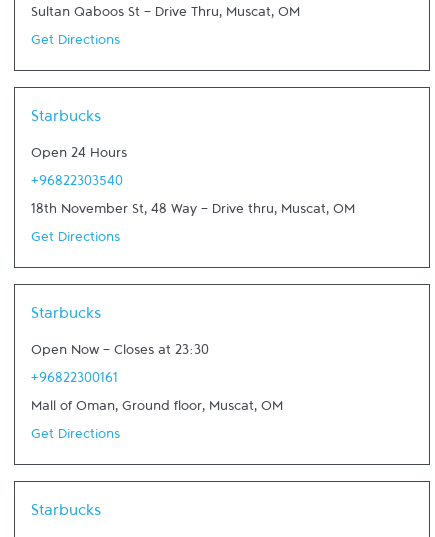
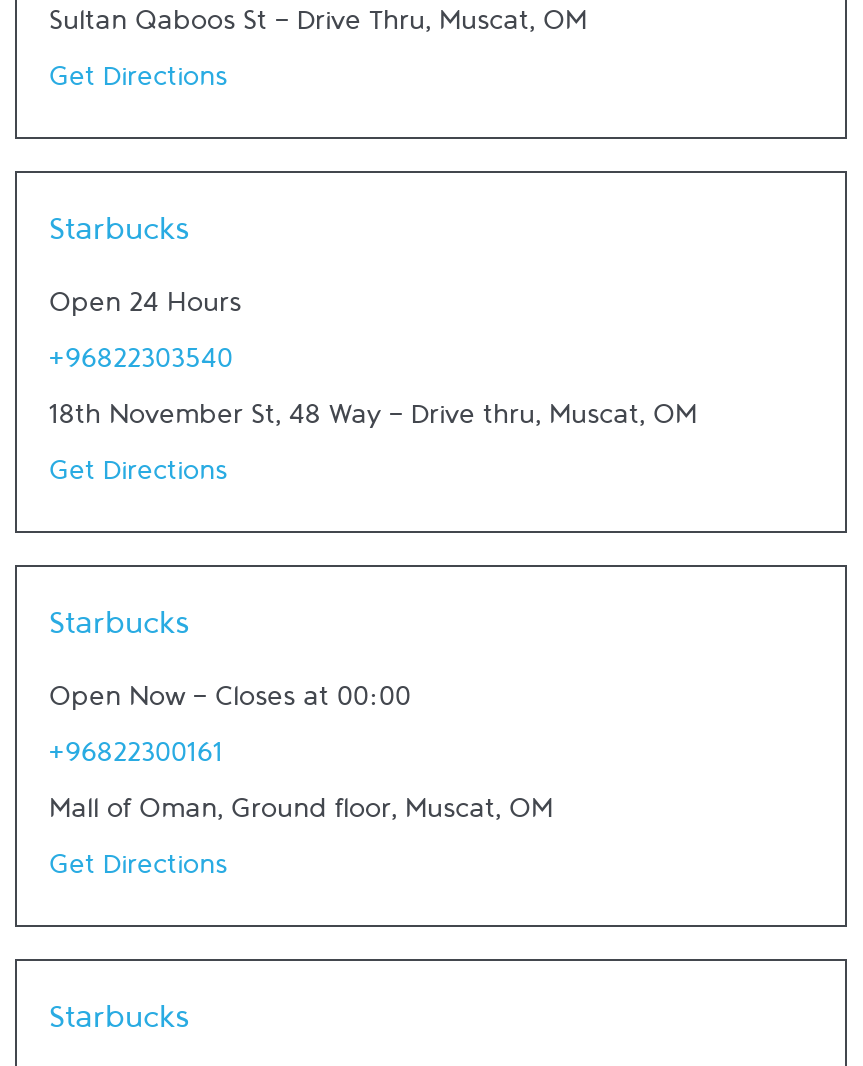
[31,344,209,364] Open Now - Closes at 23:30 -> [49,685,411,725] Open Now - Closes at 00:00

